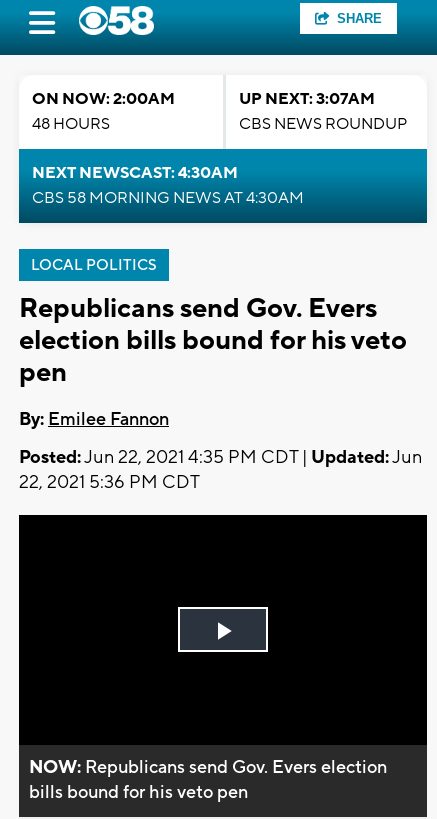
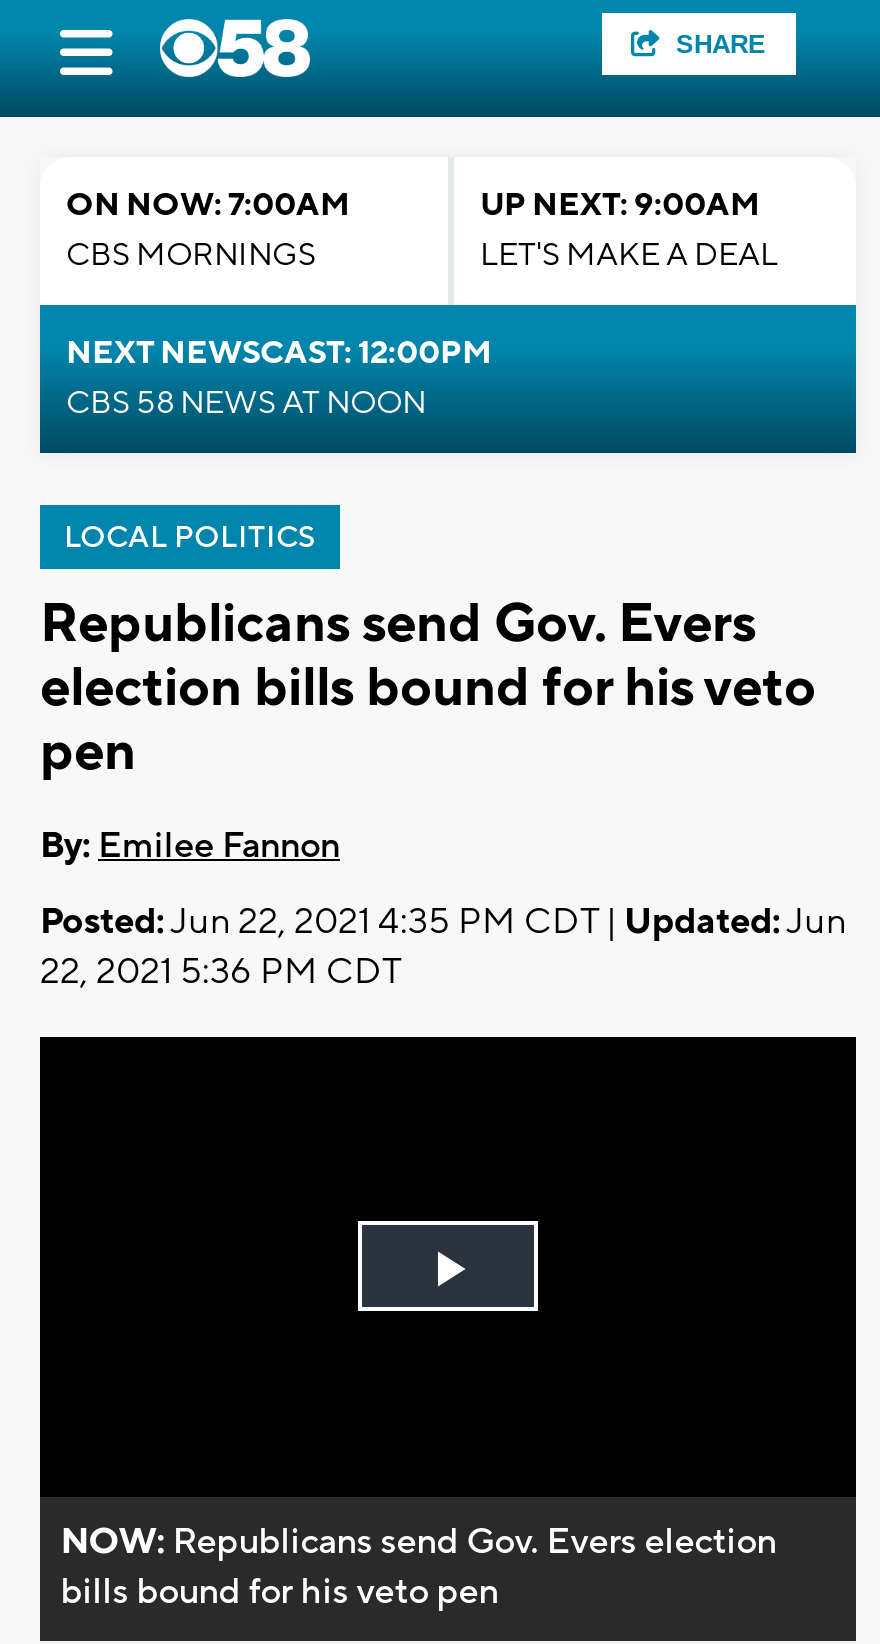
[32,89,175,134] ON NOW: 2:00AM | 48 HOURS -> [66,185,350,275] ON NOW: 7:00AM | CBS MORNINGS
[239,89,407,134] UP NEXT: 3:07AM | CBS NEWS ROUNDUP -> [480,185,778,275] UP NEXT: 9:00AM | LET'S MAKE A DEAL
[32,163,304,208] NEXT NEWSCAST: 4:30AM | CBS 58 MORNING NEWS AT 4:30AM -> [66,333,492,423] NEXT NEWSCAST: 12:00PM | CBS 58 NEWS AT NOON

